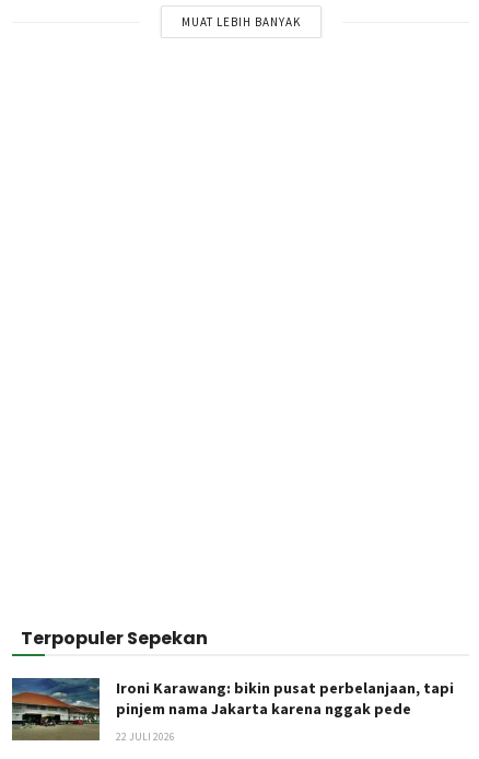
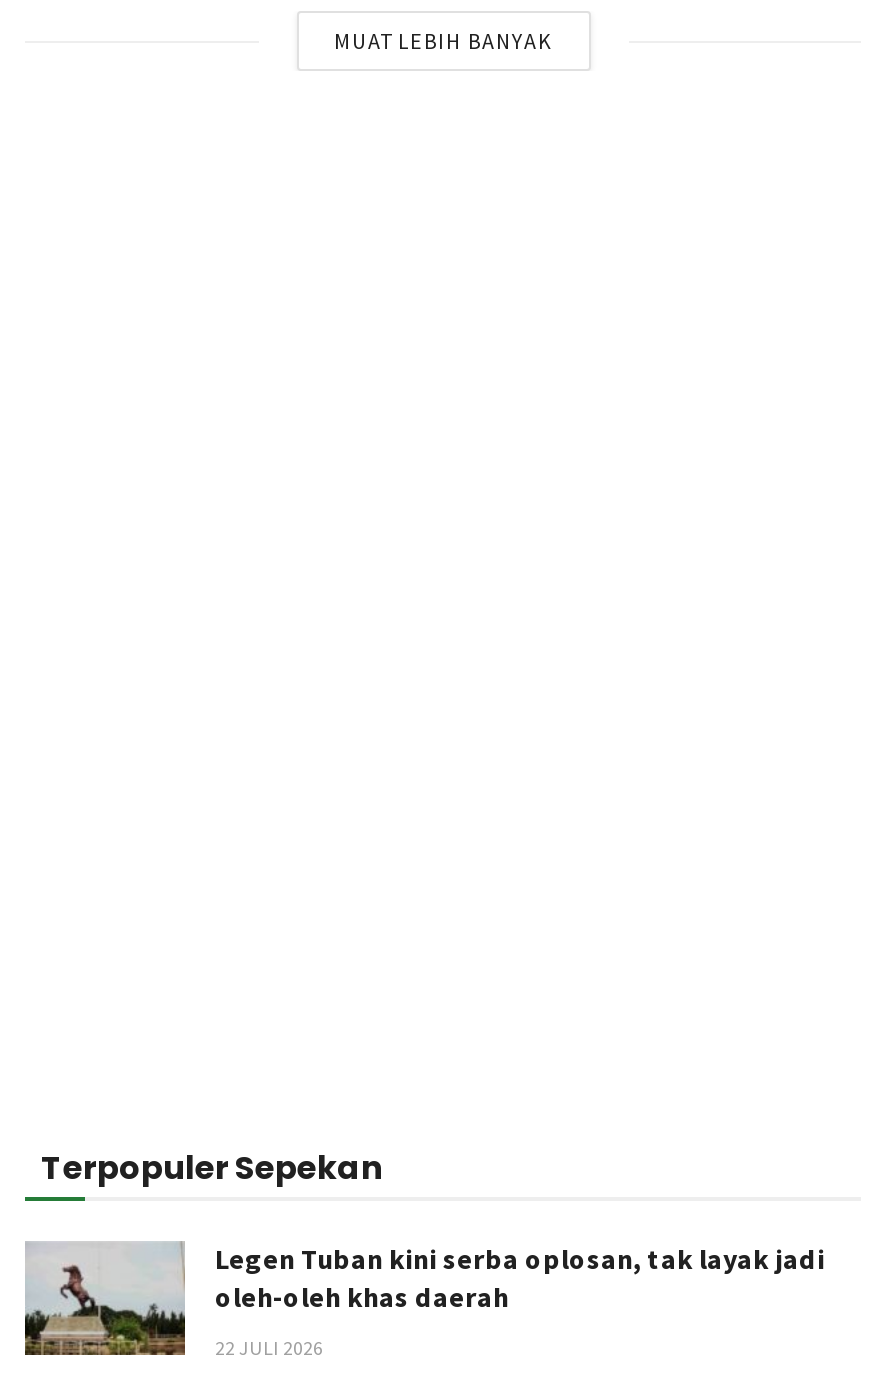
[11,677,454,740] [image] | Ironi Karawang: bikin pusat perbelanjaan, tapi | pinjem nama Jakarta karena nggak pede -> [23,1241,825,1355] [image] | Legen Tuban kini serba oplosan, tak layak jadi | oleh-oleh khas daerah

